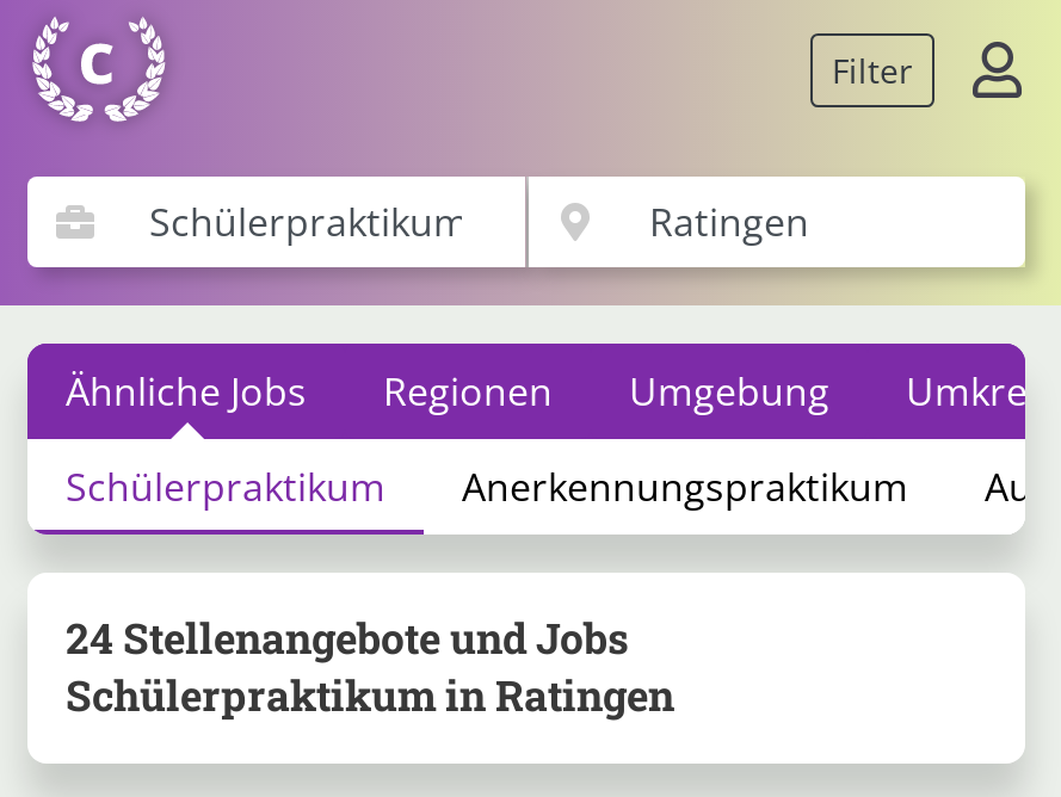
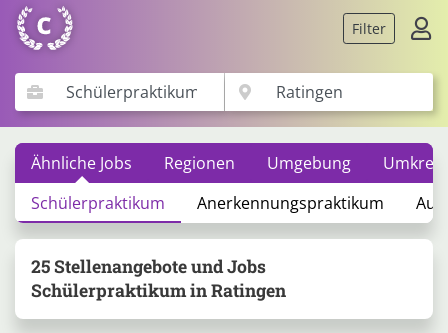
[66,611,629,666] 24 Stellenangebote und Jobs -> [31,255,266,278] 25 Stellenangebote und Jobs

